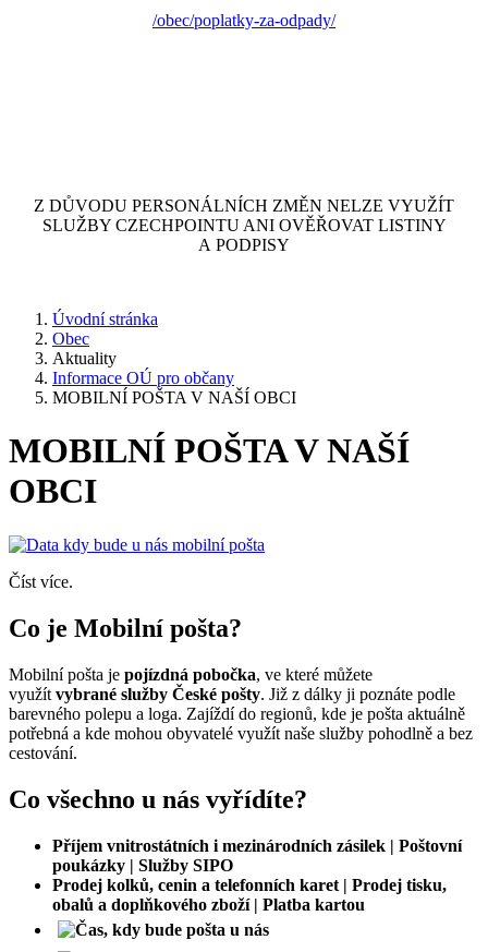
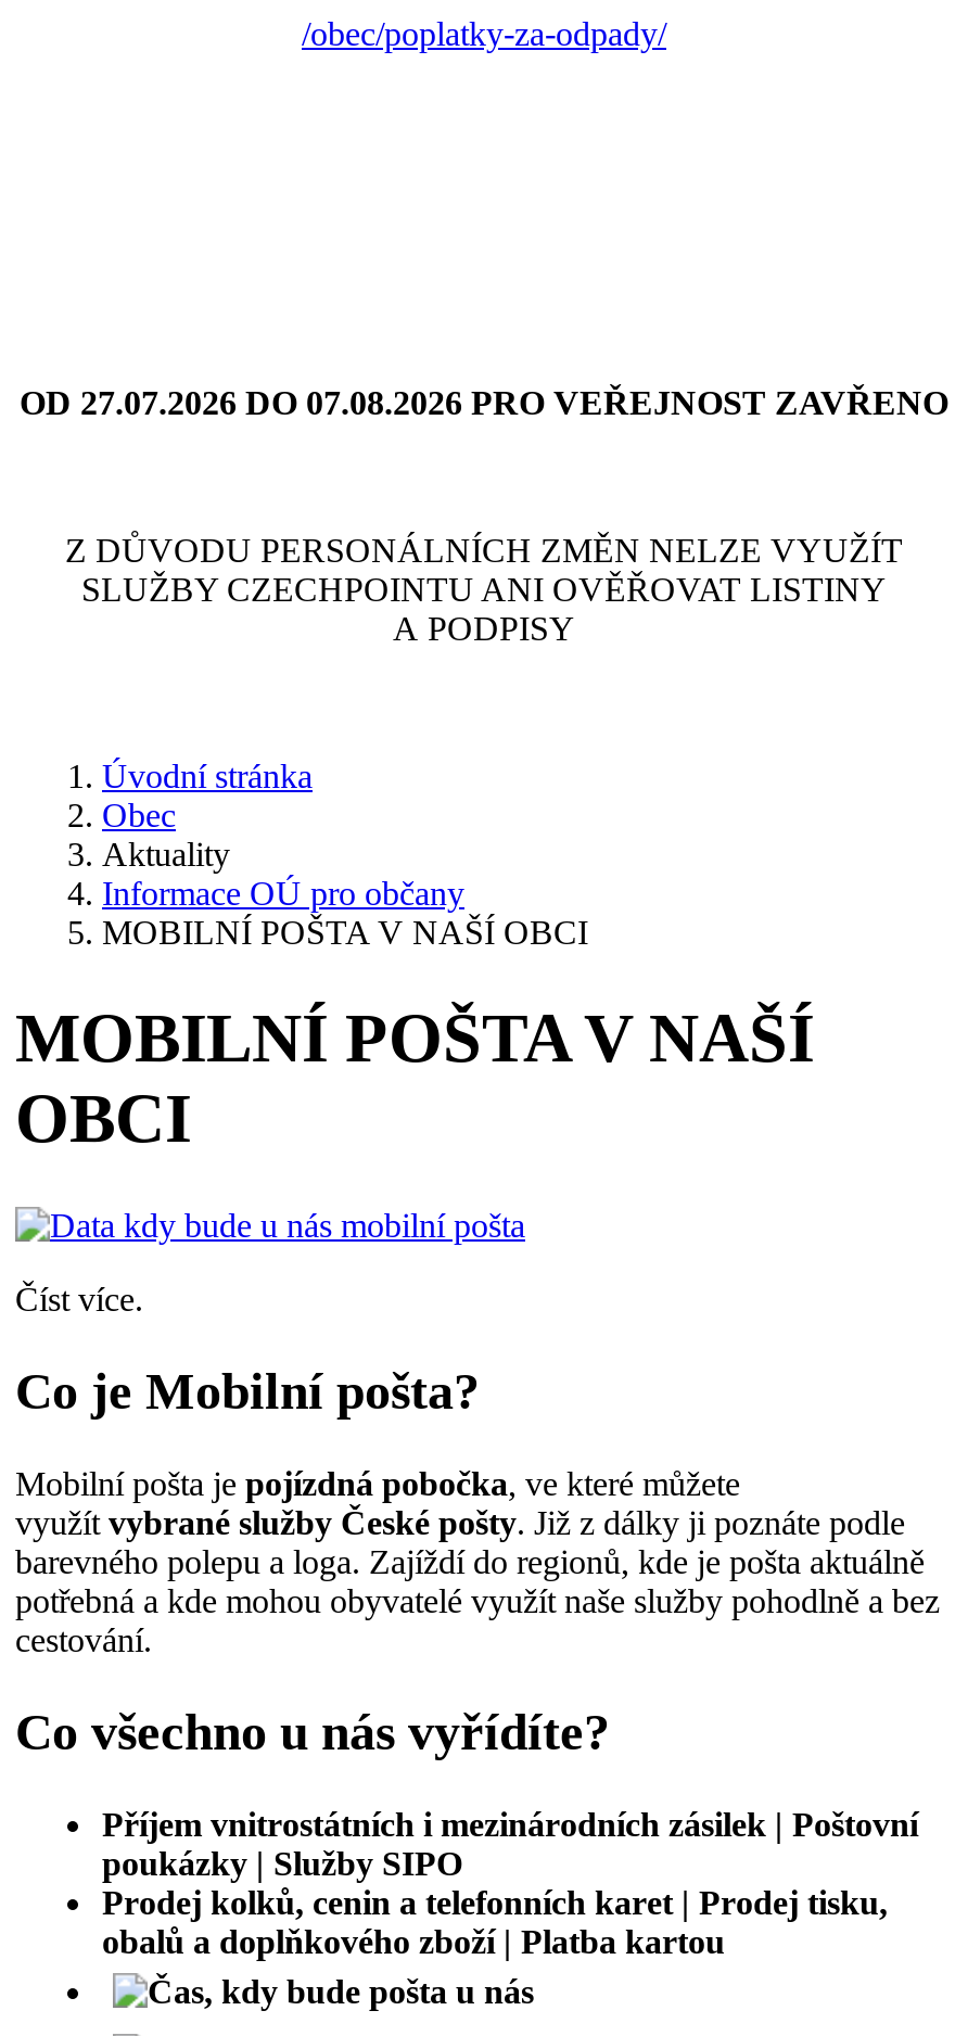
none -> [20,384,948,421] OD 27.07.2026 DO 07.08.2026 PRO VEŘEJNOST ZAVŘENO

